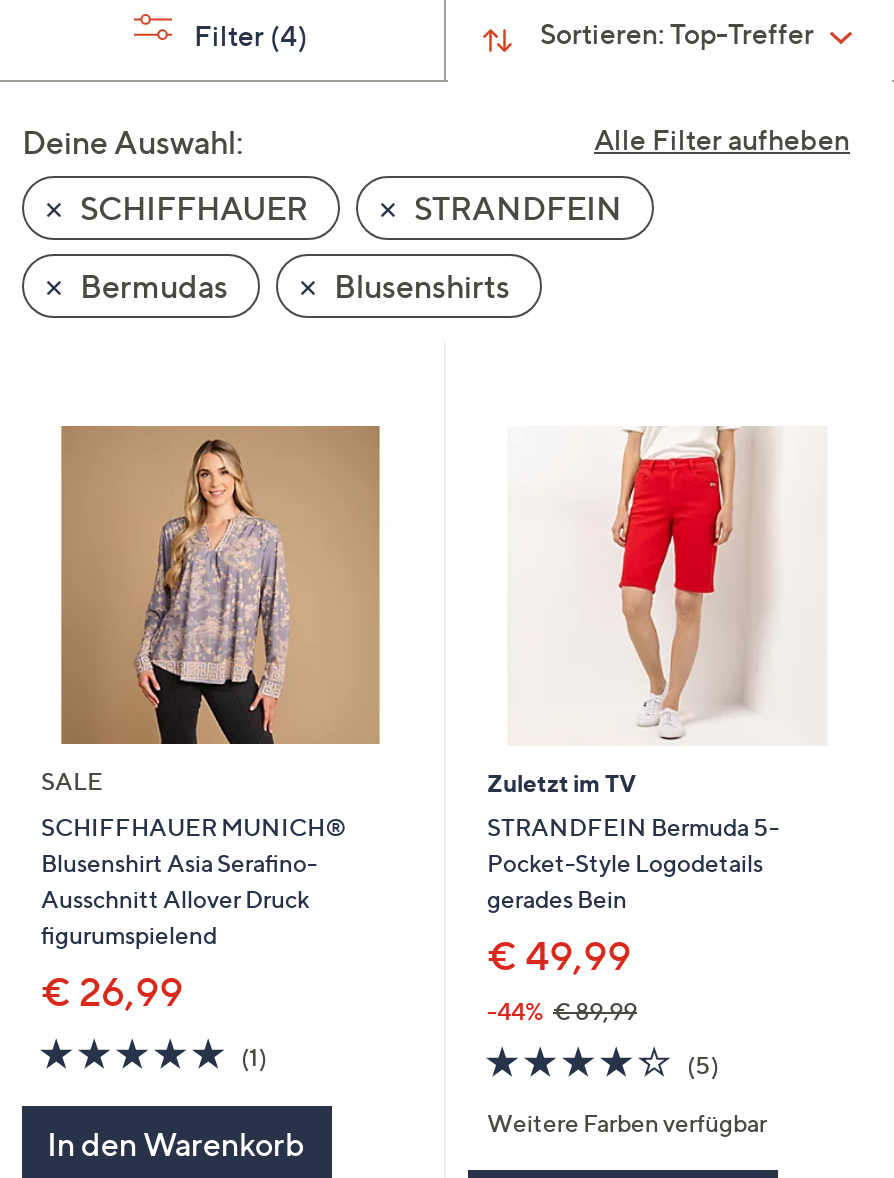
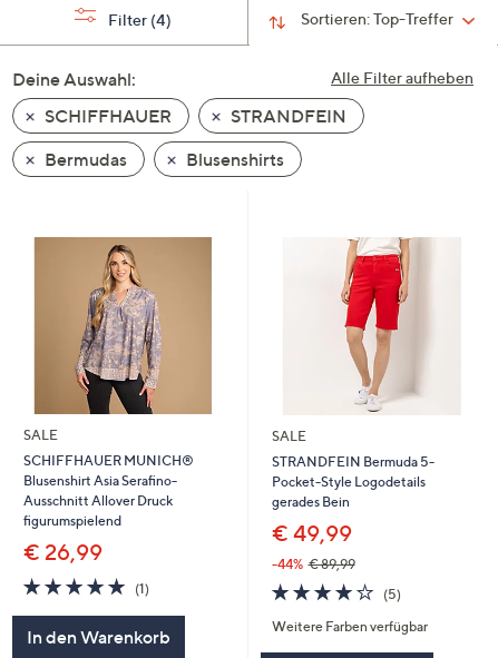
[487,768,637,798] Zuletzt im TV -> [271,428,306,444] SALE

